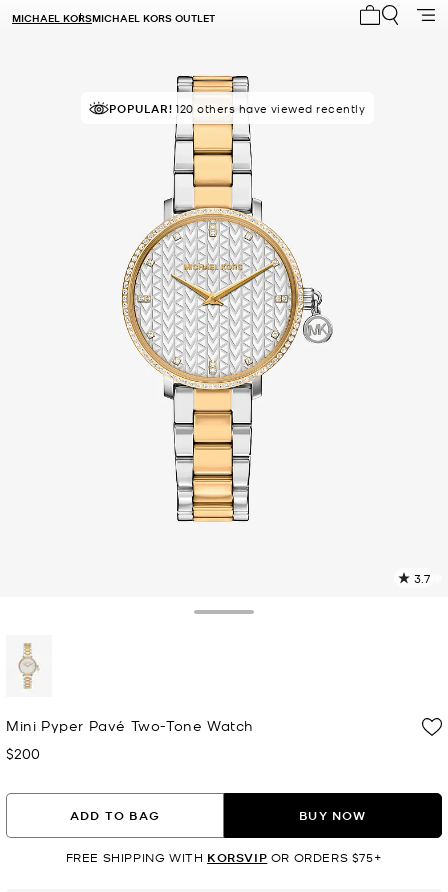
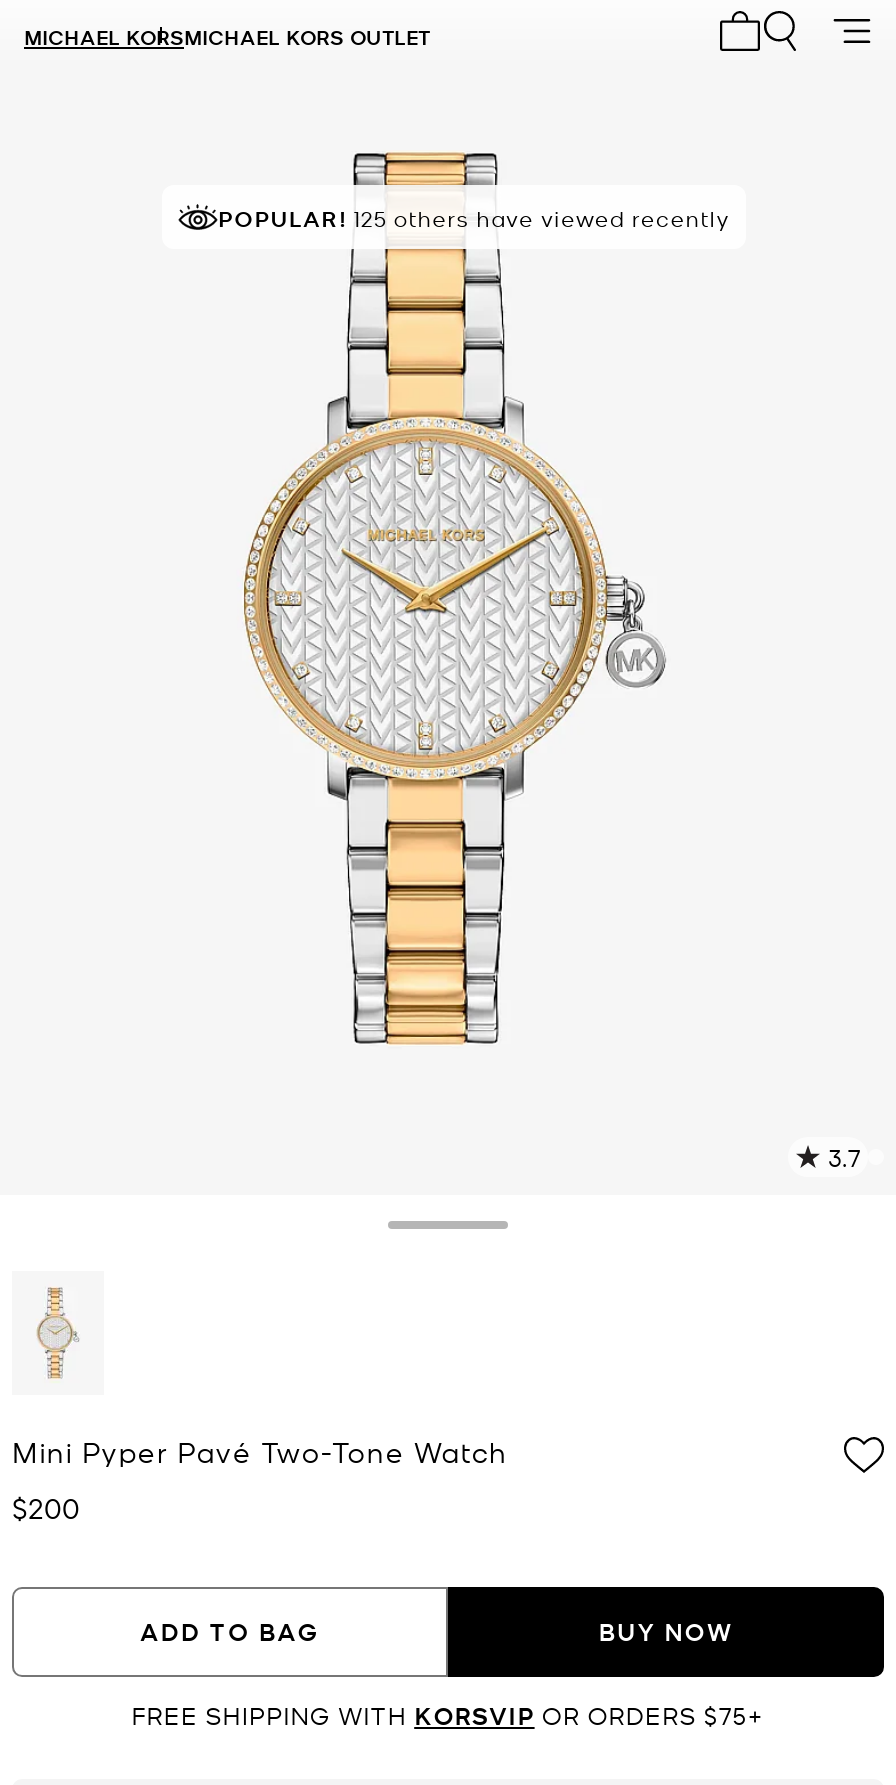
[108,99,365,116] POPULAR! 120 others have viewed recently -> [218,200,729,234] POPULAR! 125 others have viewed recently

